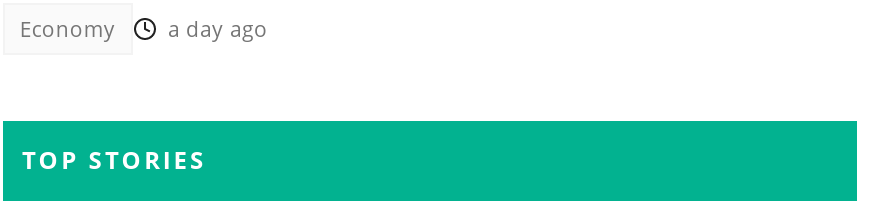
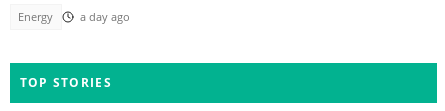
[20,15,116,43] Economy -> [18,10,53,24] Energy

